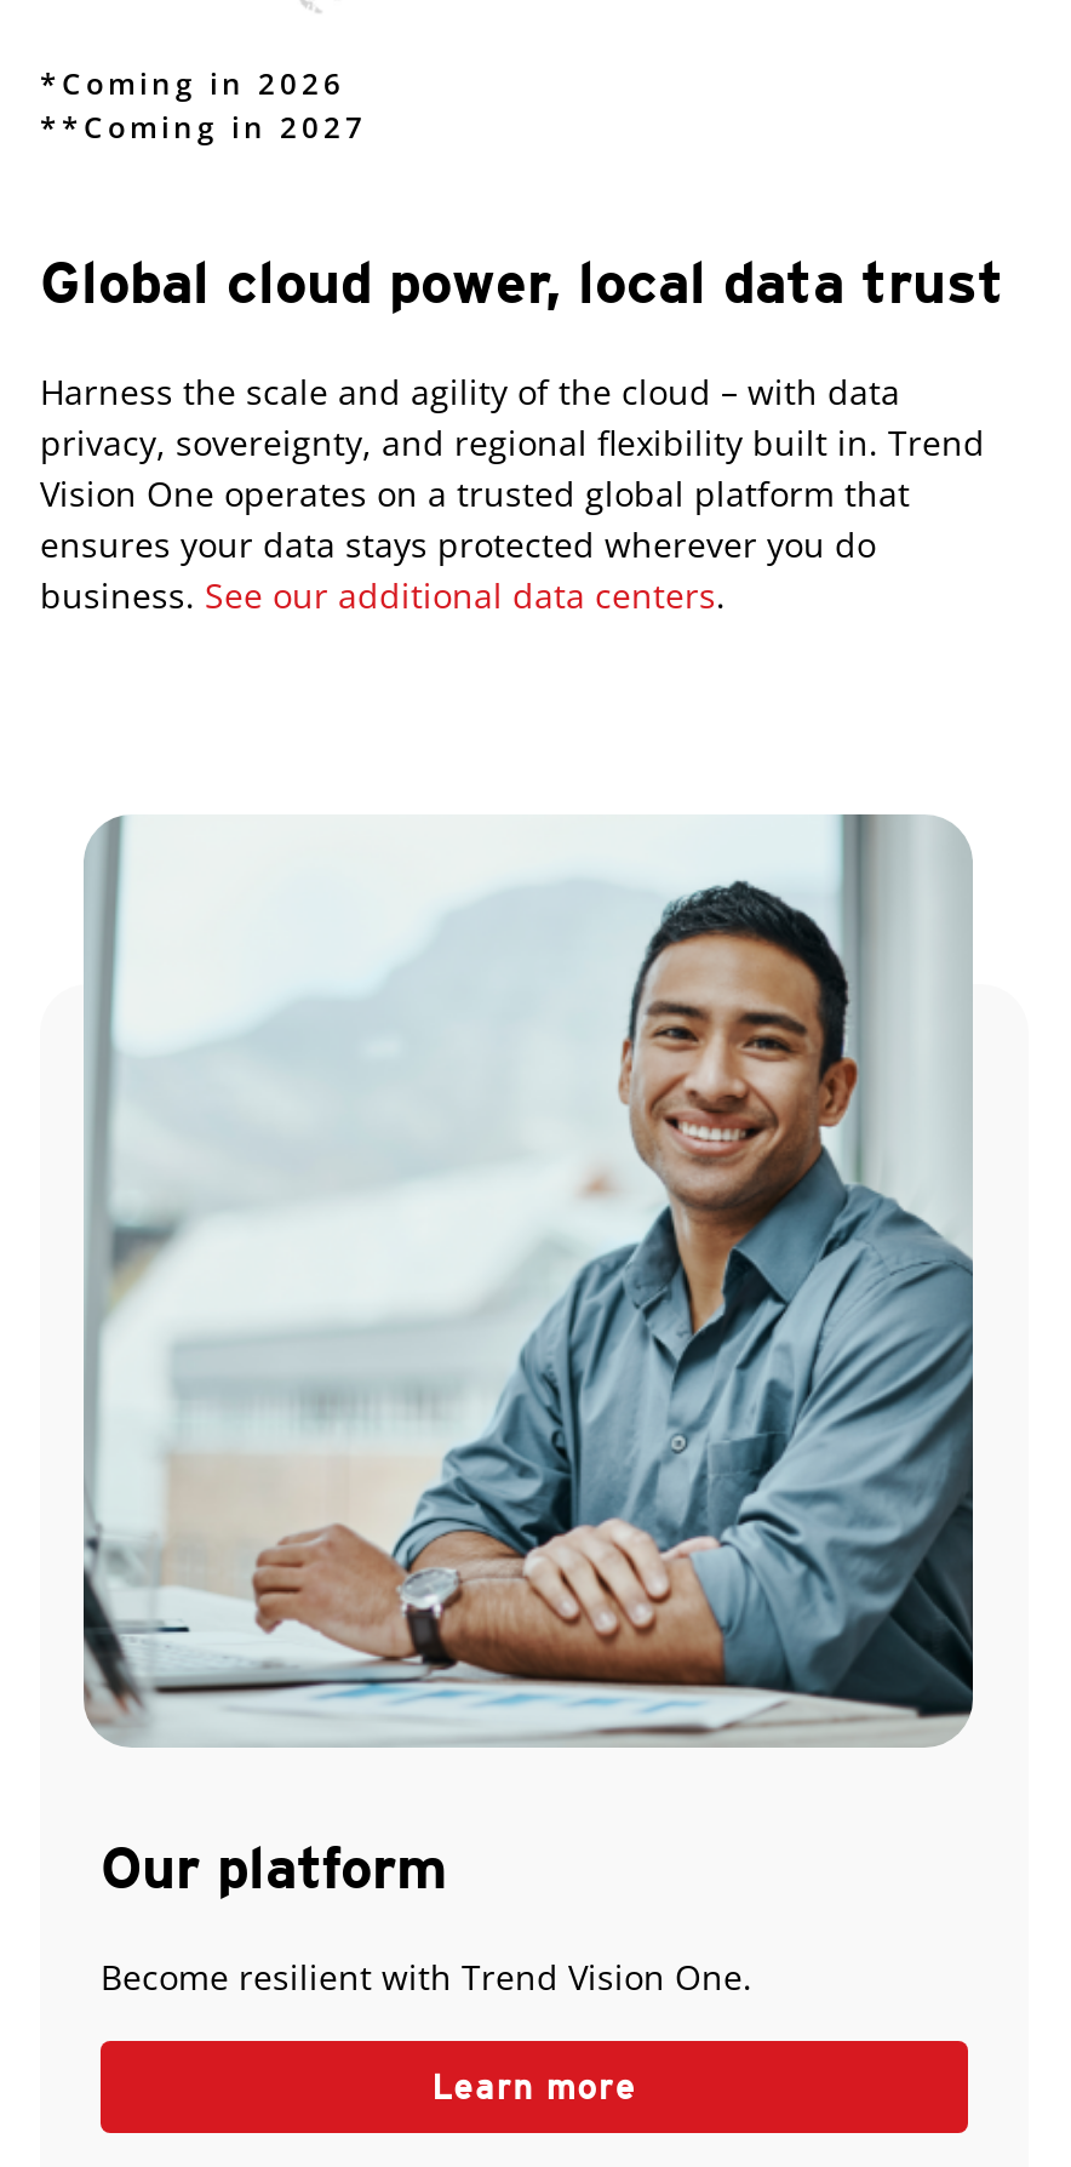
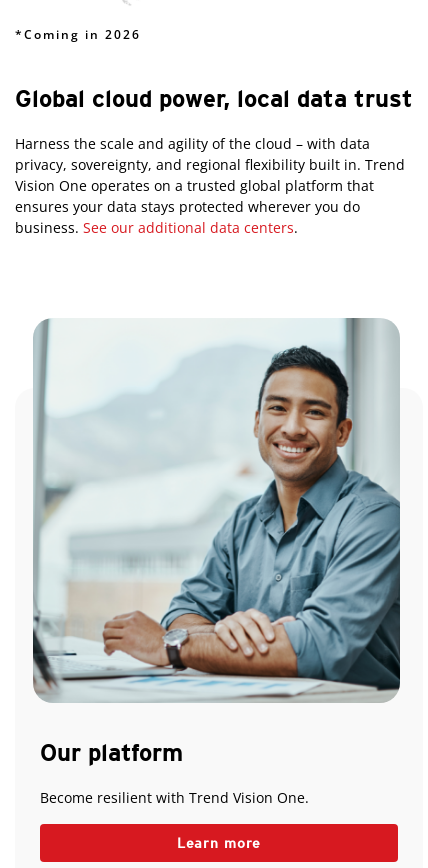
[40,107,367,148] **Coming in 2027 -> none

